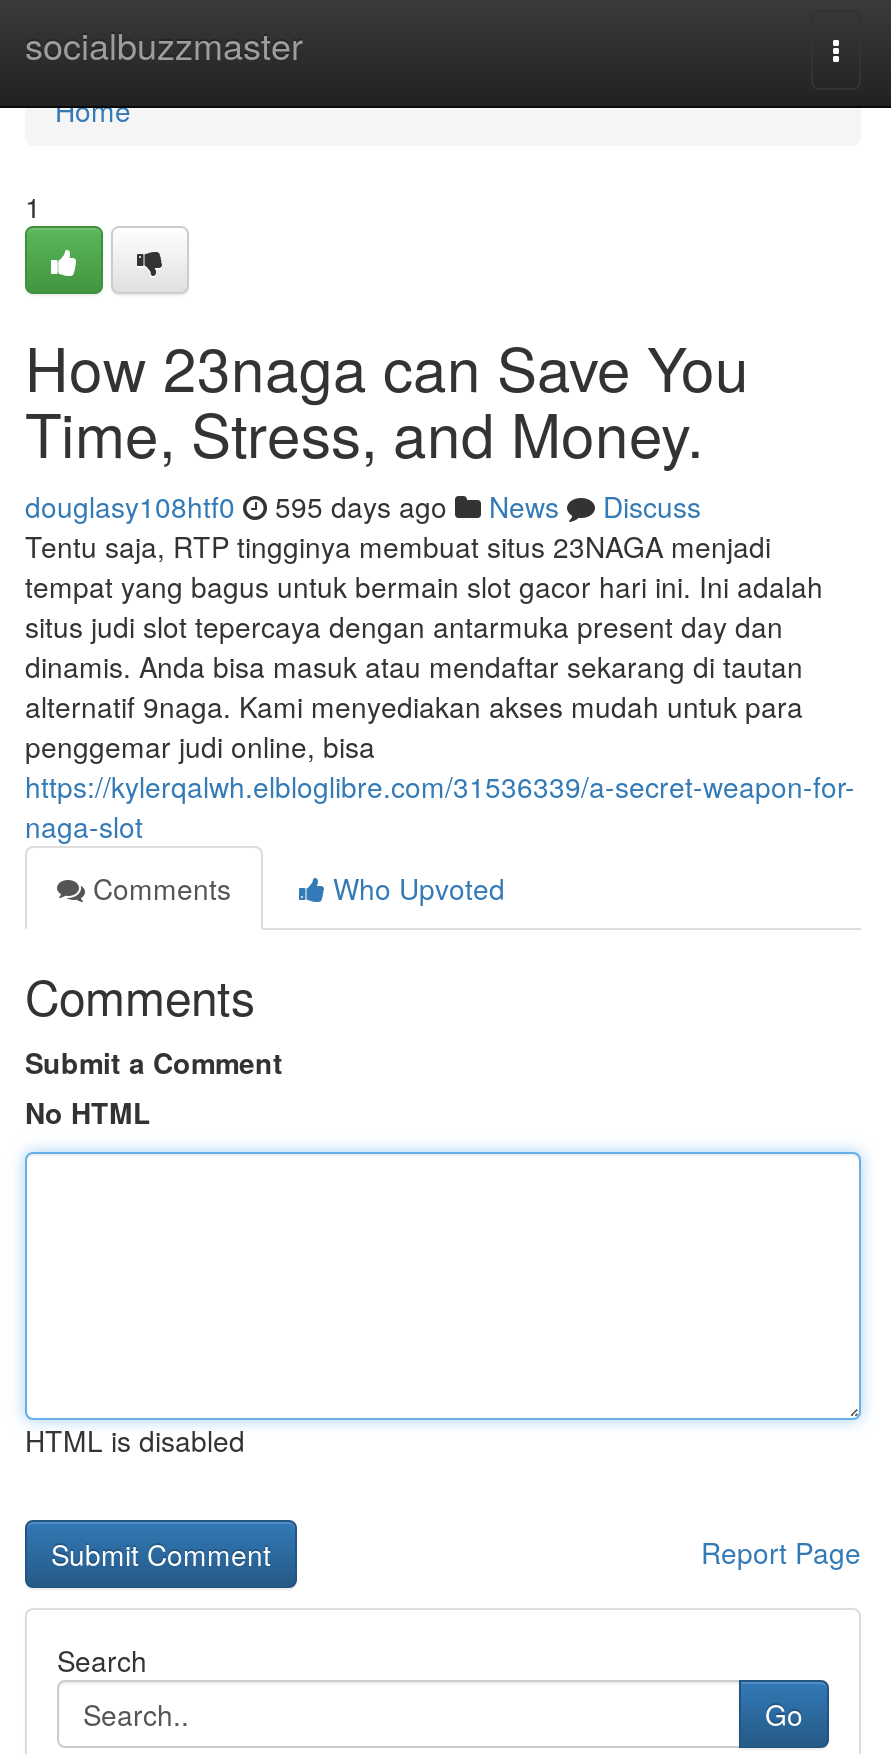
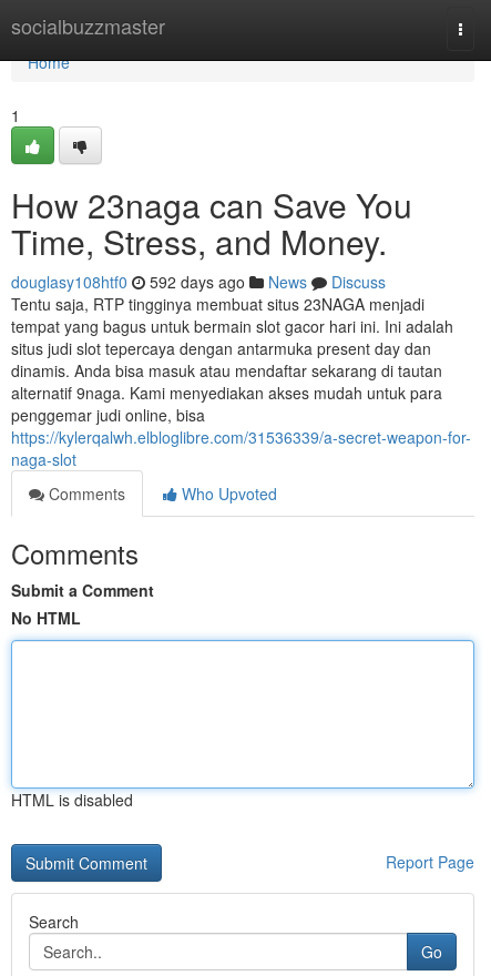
[25,486,701,526] douglasy108htf0 595 days ago News Discuss -> [11,271,386,293] douglasy108htf0 592 days ago News Discuss

